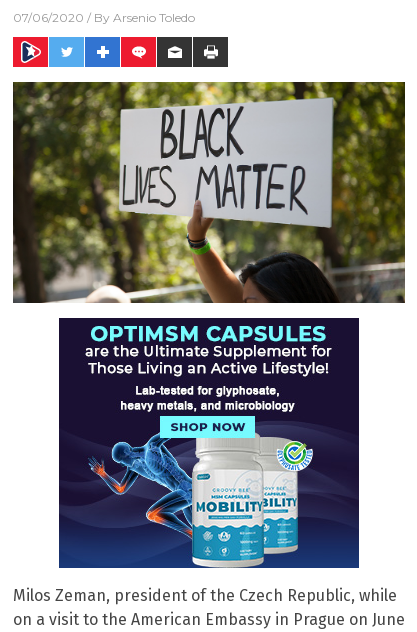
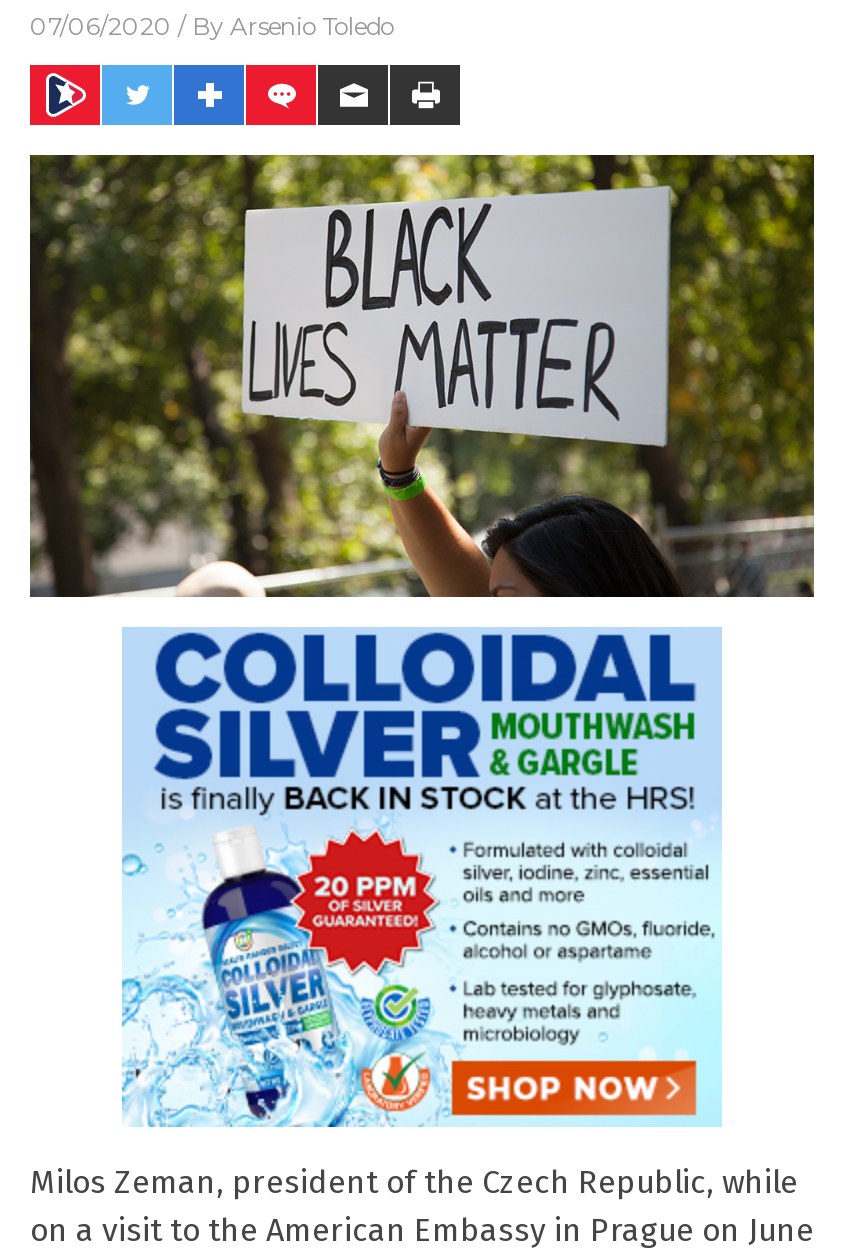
[58,317,360,569] [image] -> [120,627,722,1127] [image]

